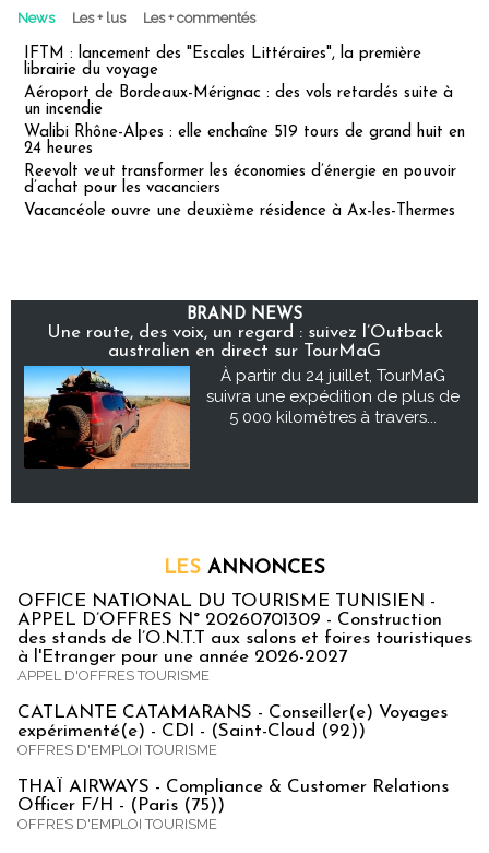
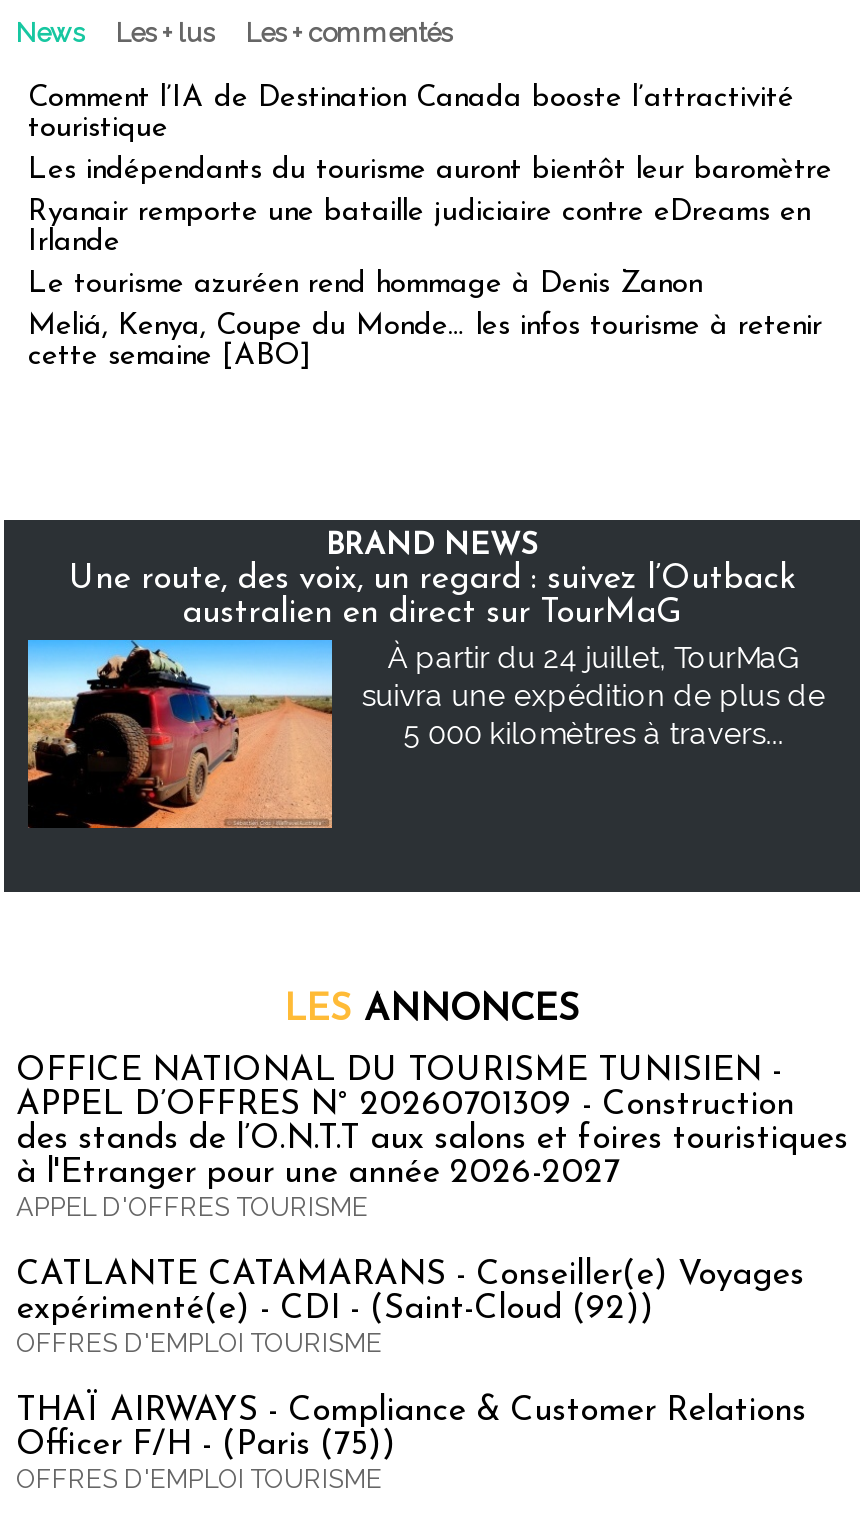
[24,46,465,220] IFTM : lancement des "Escales Littéraires", la première | librairie du voyage | Aéroport de Bordeaux-Mérignac : des vols retardés suite à | un incendie | Walibi Rhône-Alpes : elle enchaîne 519 tours de grand huit en | 24 heures | Reevolt veut transformer les économies d’énergie en pouvoir | d’achat pour les vacanciers | Vacancéole ouvre une deuxième résidence à Ax-les-Thermes -> [28,84,832,372] Comment l’IA de Destination Canada booste l’attractivité | touristique | Les indépendants du tourisme auront bientôt leur baromètre | Ryanair remporte une bataille judiciaire contre eDreams en | Irlande | Le tourisme azuréen rend hommage à Denis Zanon | Meliá, Kenya, Coupe du Monde… les infos tourisme à retenir | cette semaine [ABO]

